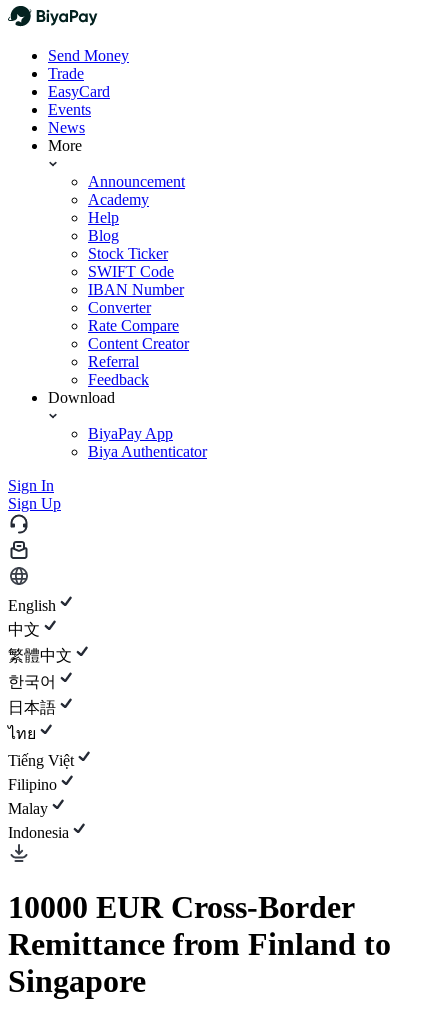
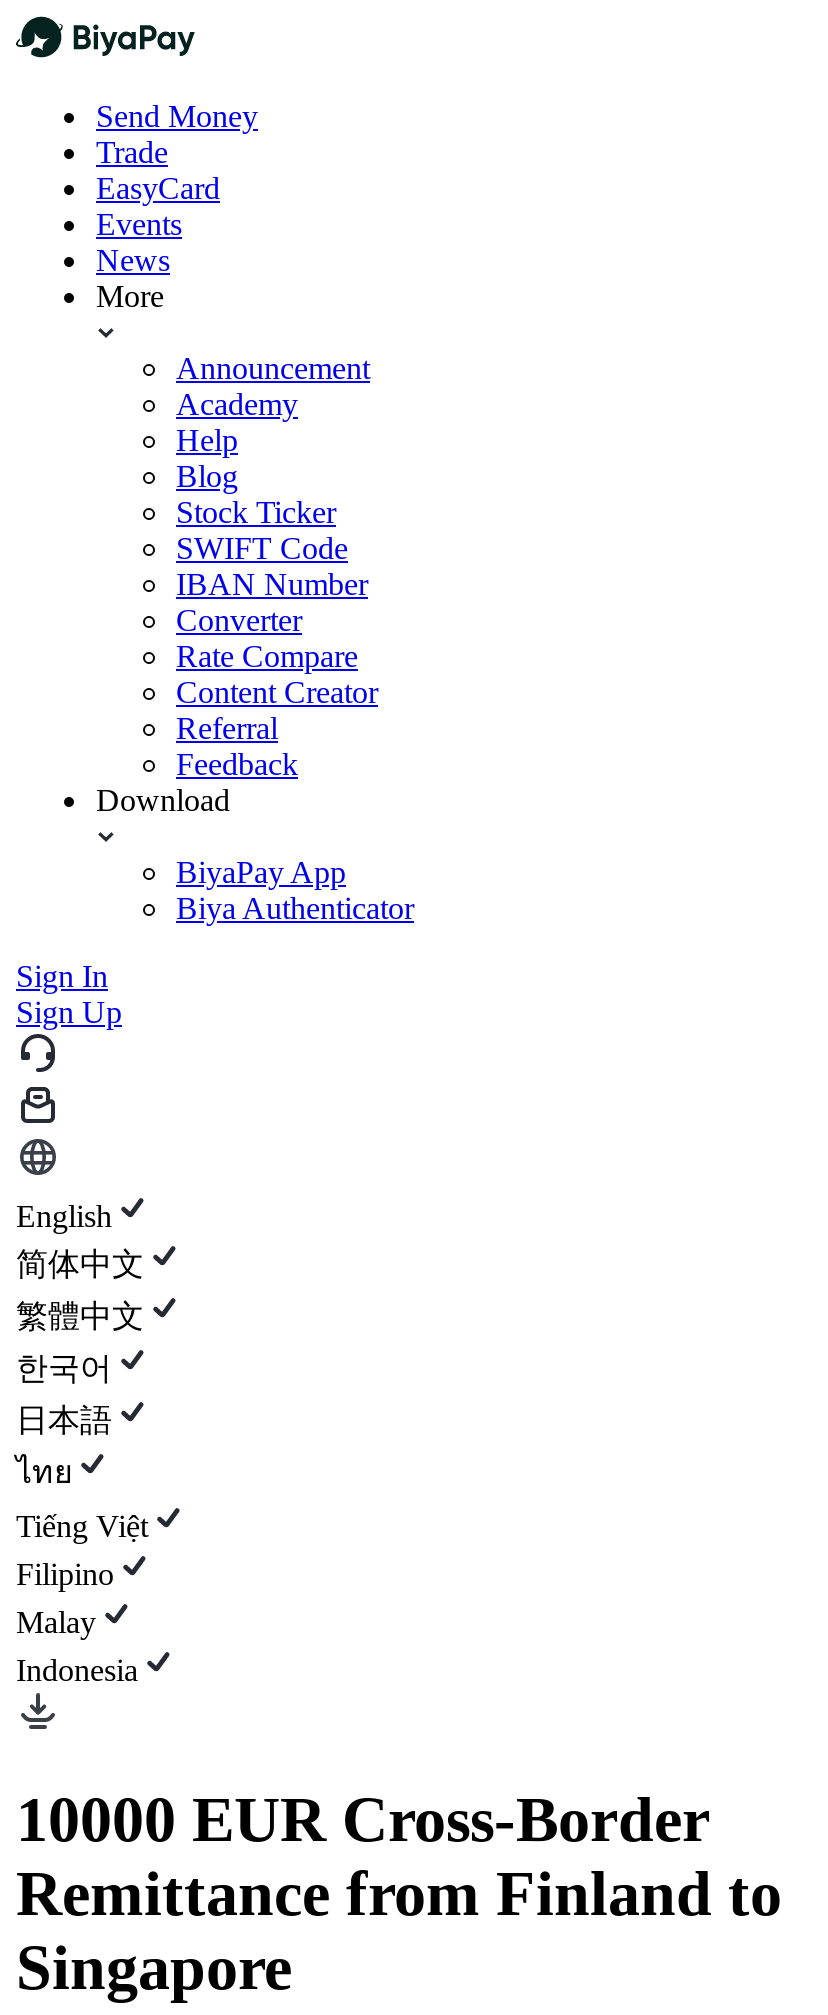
[8,621,40,638] 中文 -> [16,1247,144,1281] 简体中文

